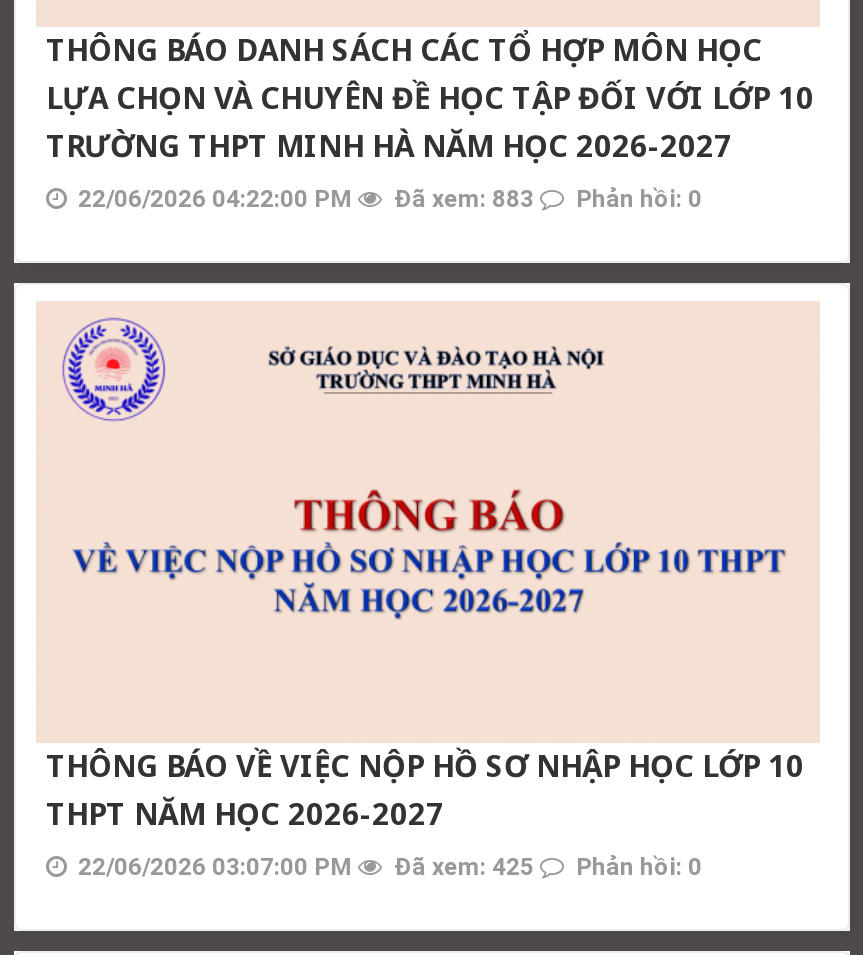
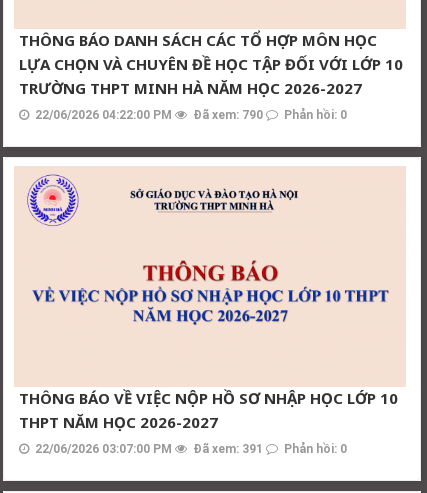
[72,185,702,213] 22/06/2026 04:22:00 PM Đã xem: 883 Phản hồi: 0 -> [32,108,347,122] 22/06/2026 04:22:00 PM Đã xem: 790 Phản hồi: 0
[72,852,702,880] 22/06/2026 03:07:00 PM Đã xem: 425 Phản hồi: 0 -> [32,442,347,456] 22/06/2026 03:07:00 PM Đã xem: 391 Phản hồi: 0

